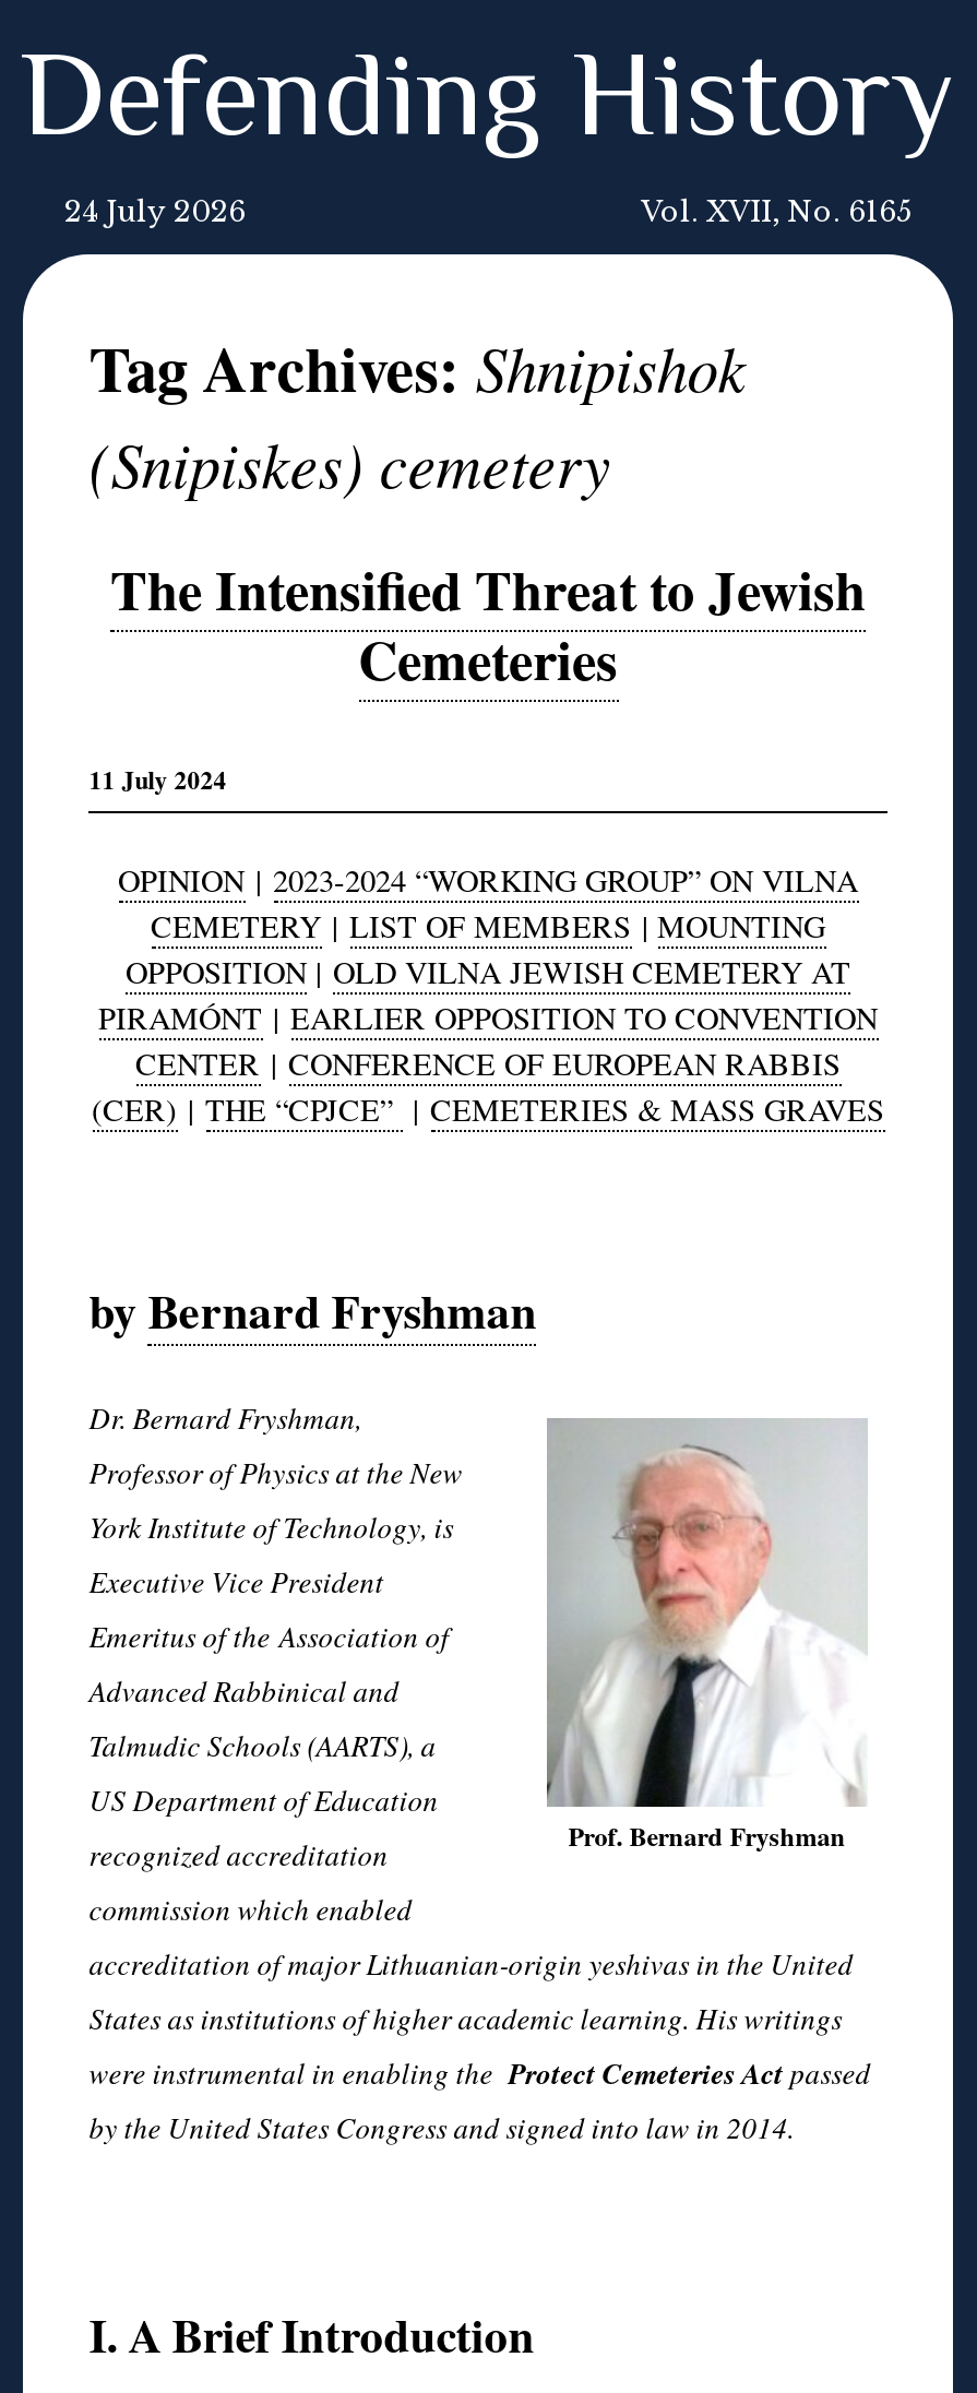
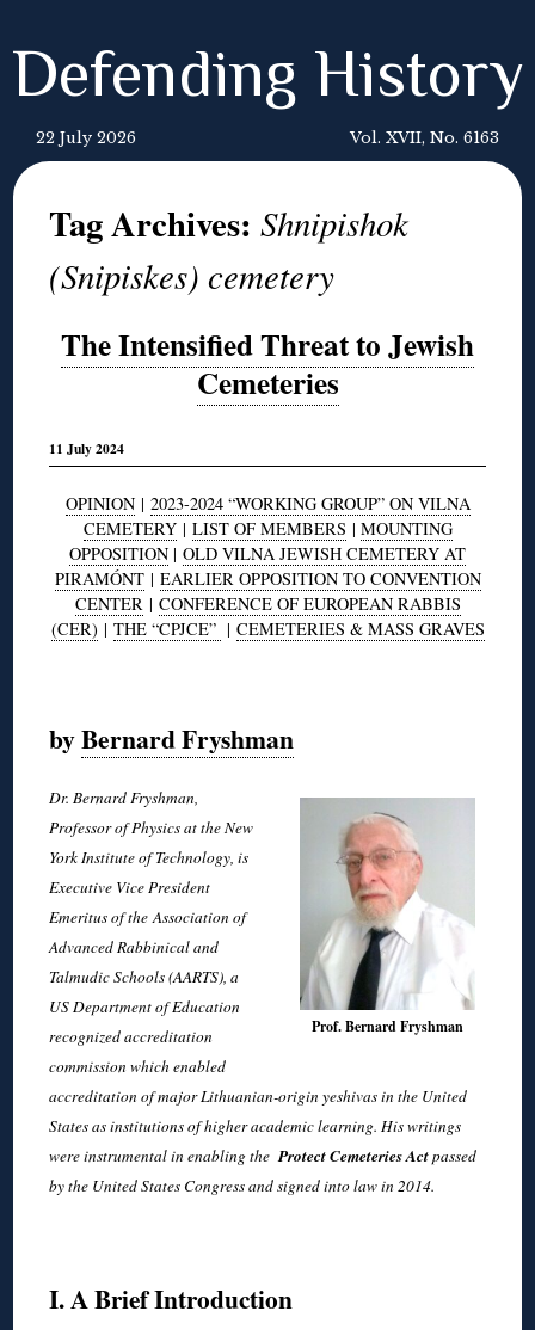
[64,195,246,228] 24 July 2026 -> [36,129,136,147] 22 July 2026
[641,195,912,228] Vol. XVII, No. 6165 -> [350,129,499,147] Vol. XVII, No. 6163

